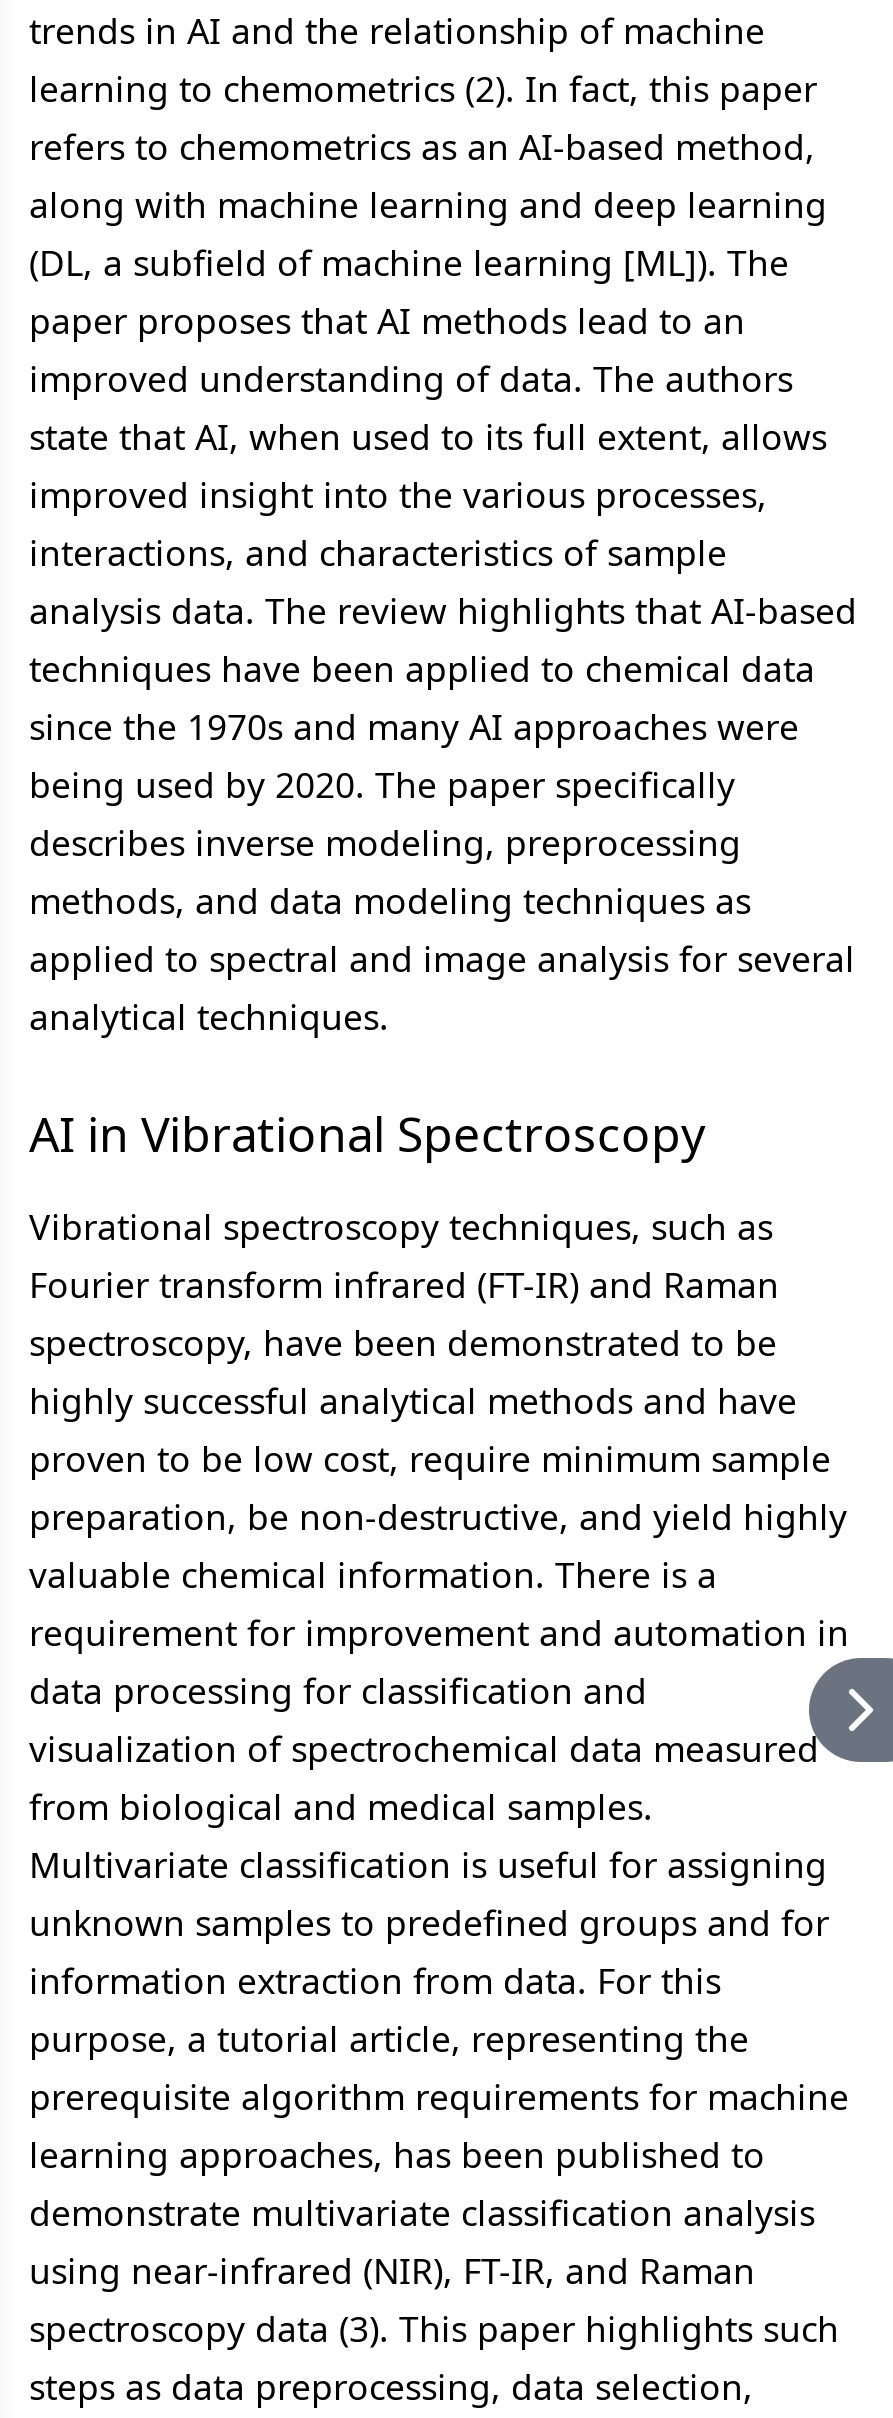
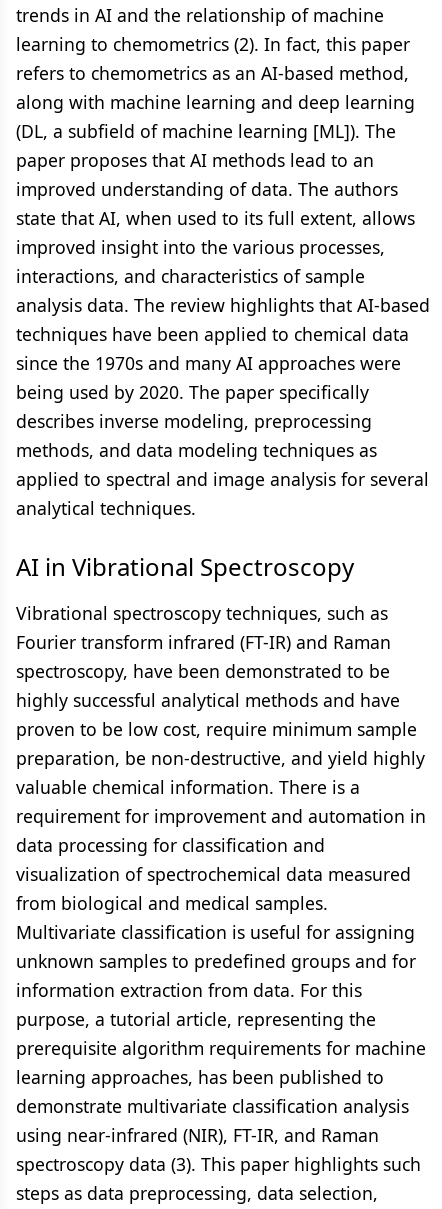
[807,1656,887,1764] [image] -> none

